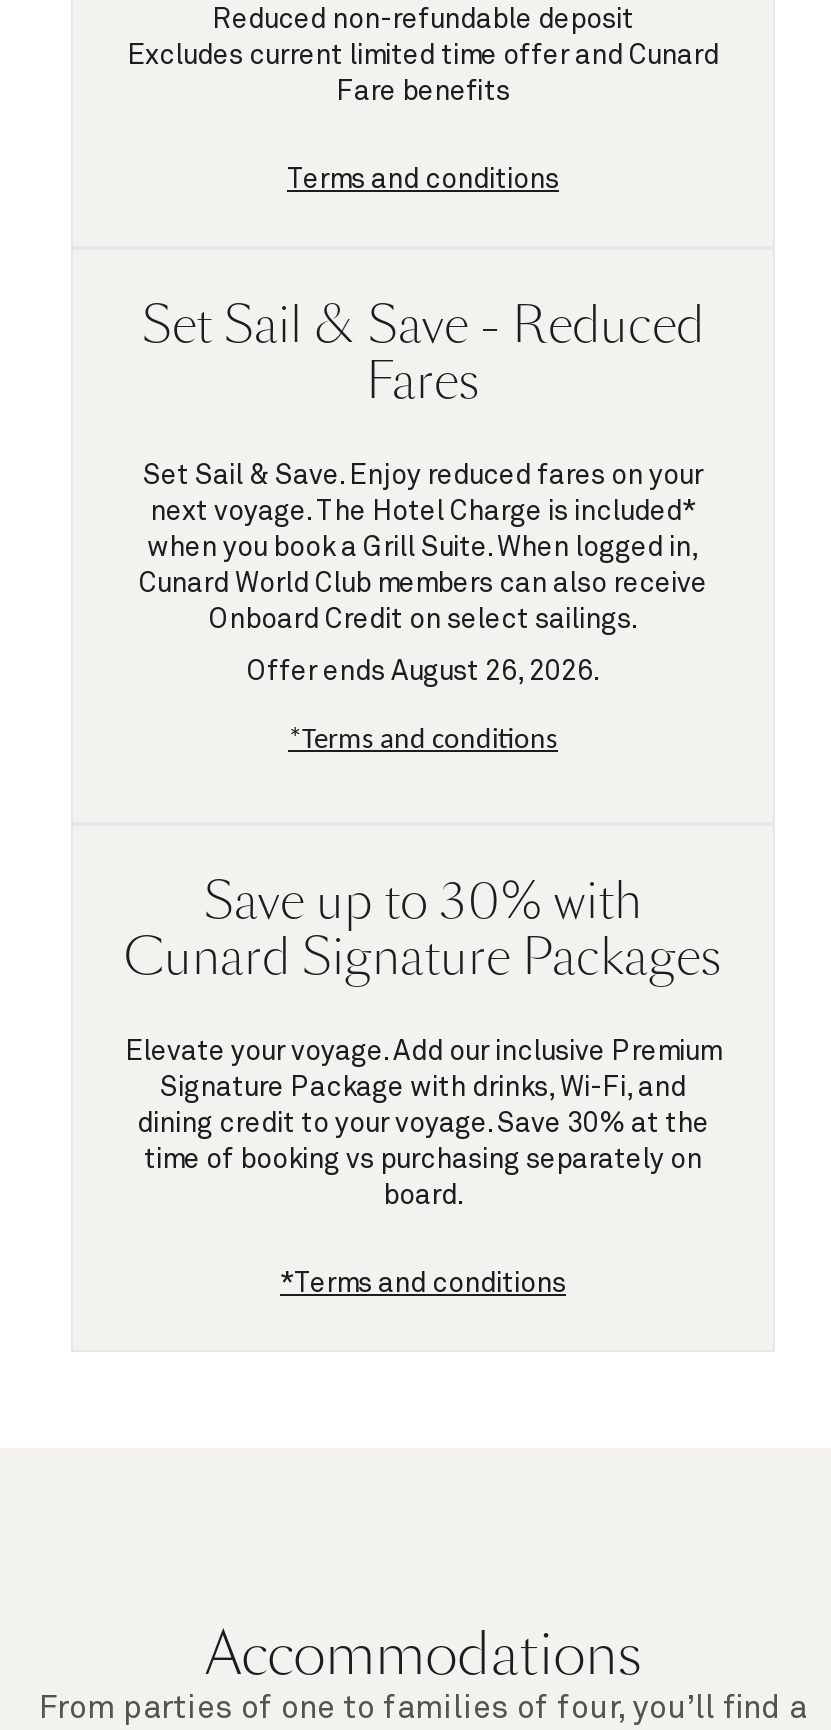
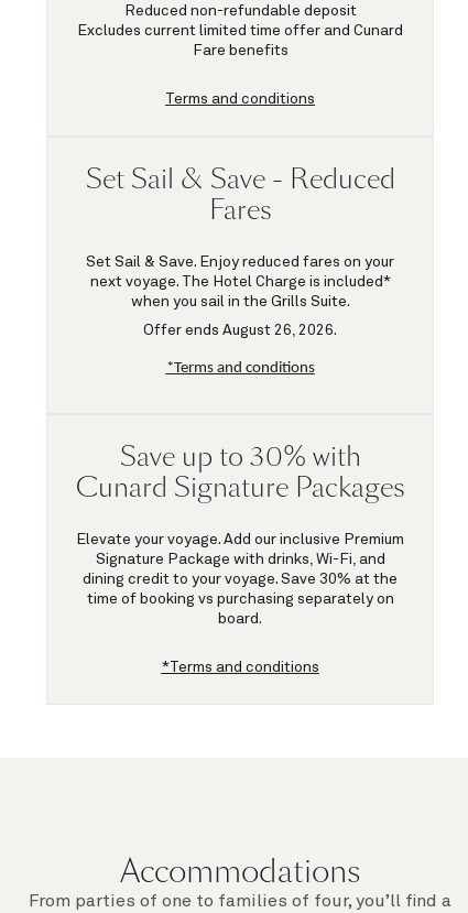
[139,534,707,634] when you book a Grill Suite. When logged in, | Cunard World Club members can also receive | Onboard Credit on select sailings. -> [130,294,350,309] when you sail in the Grills Suite.

